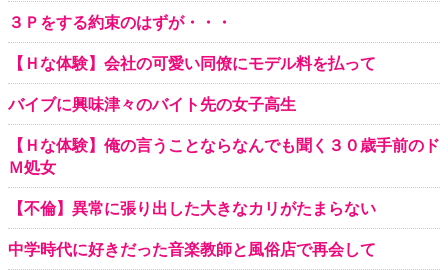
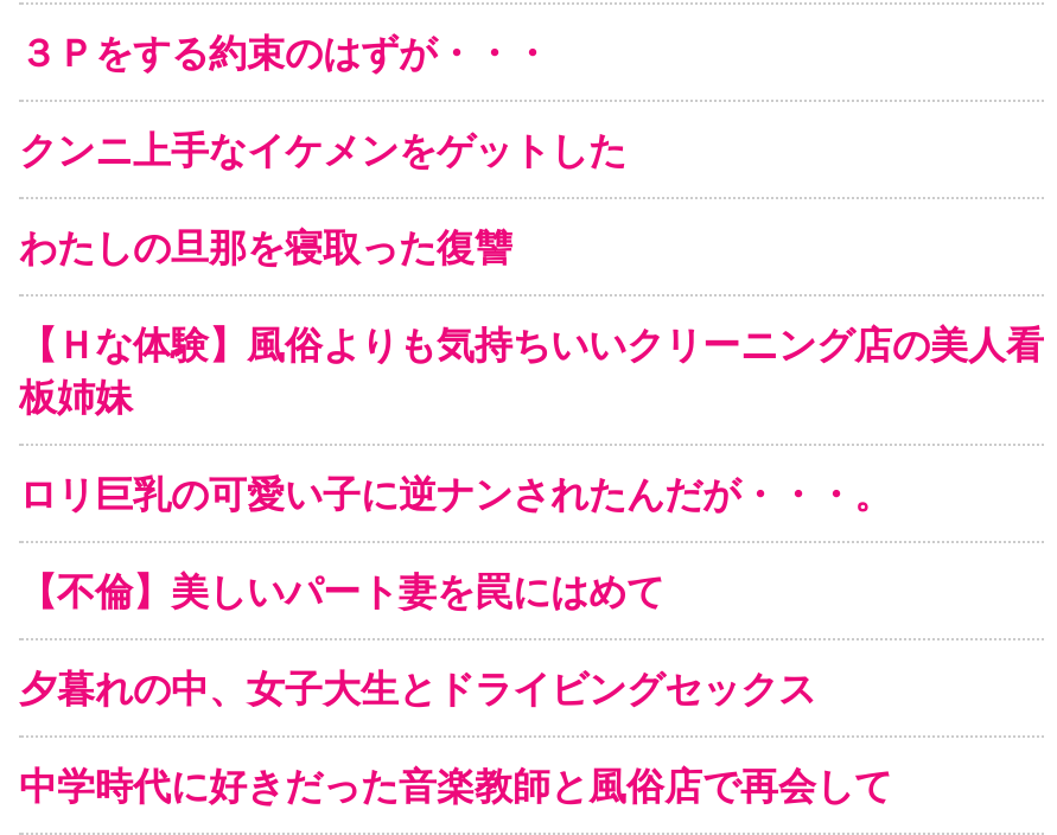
[8,53,440,218] 【Ｈな体験】会社の可愛い同僚にモデル料を払って | バイブに興味津々のバイト先の女子高生 | 【Ｈな体験】俺の言うことならなんでも聞く３０歳手前のド | Ｍ処女 | 【不倫】異常に張り出した大きなカリがたまらない -> [19,125,1044,711] クンニ上手なイケメンをゲットした | わたしの旦那を寝取った復讐 | 【Ｈな体験】風俗よりも気持ちいいクリーニング店の美人看 | 板姉妹 | ロリ巨乳の可愛い子に逆ナンされたんだが・・・。 | 【不倫】美しいパート妻を罠にはめて | 夕暮れの中、女子大生とドライビングセックス

